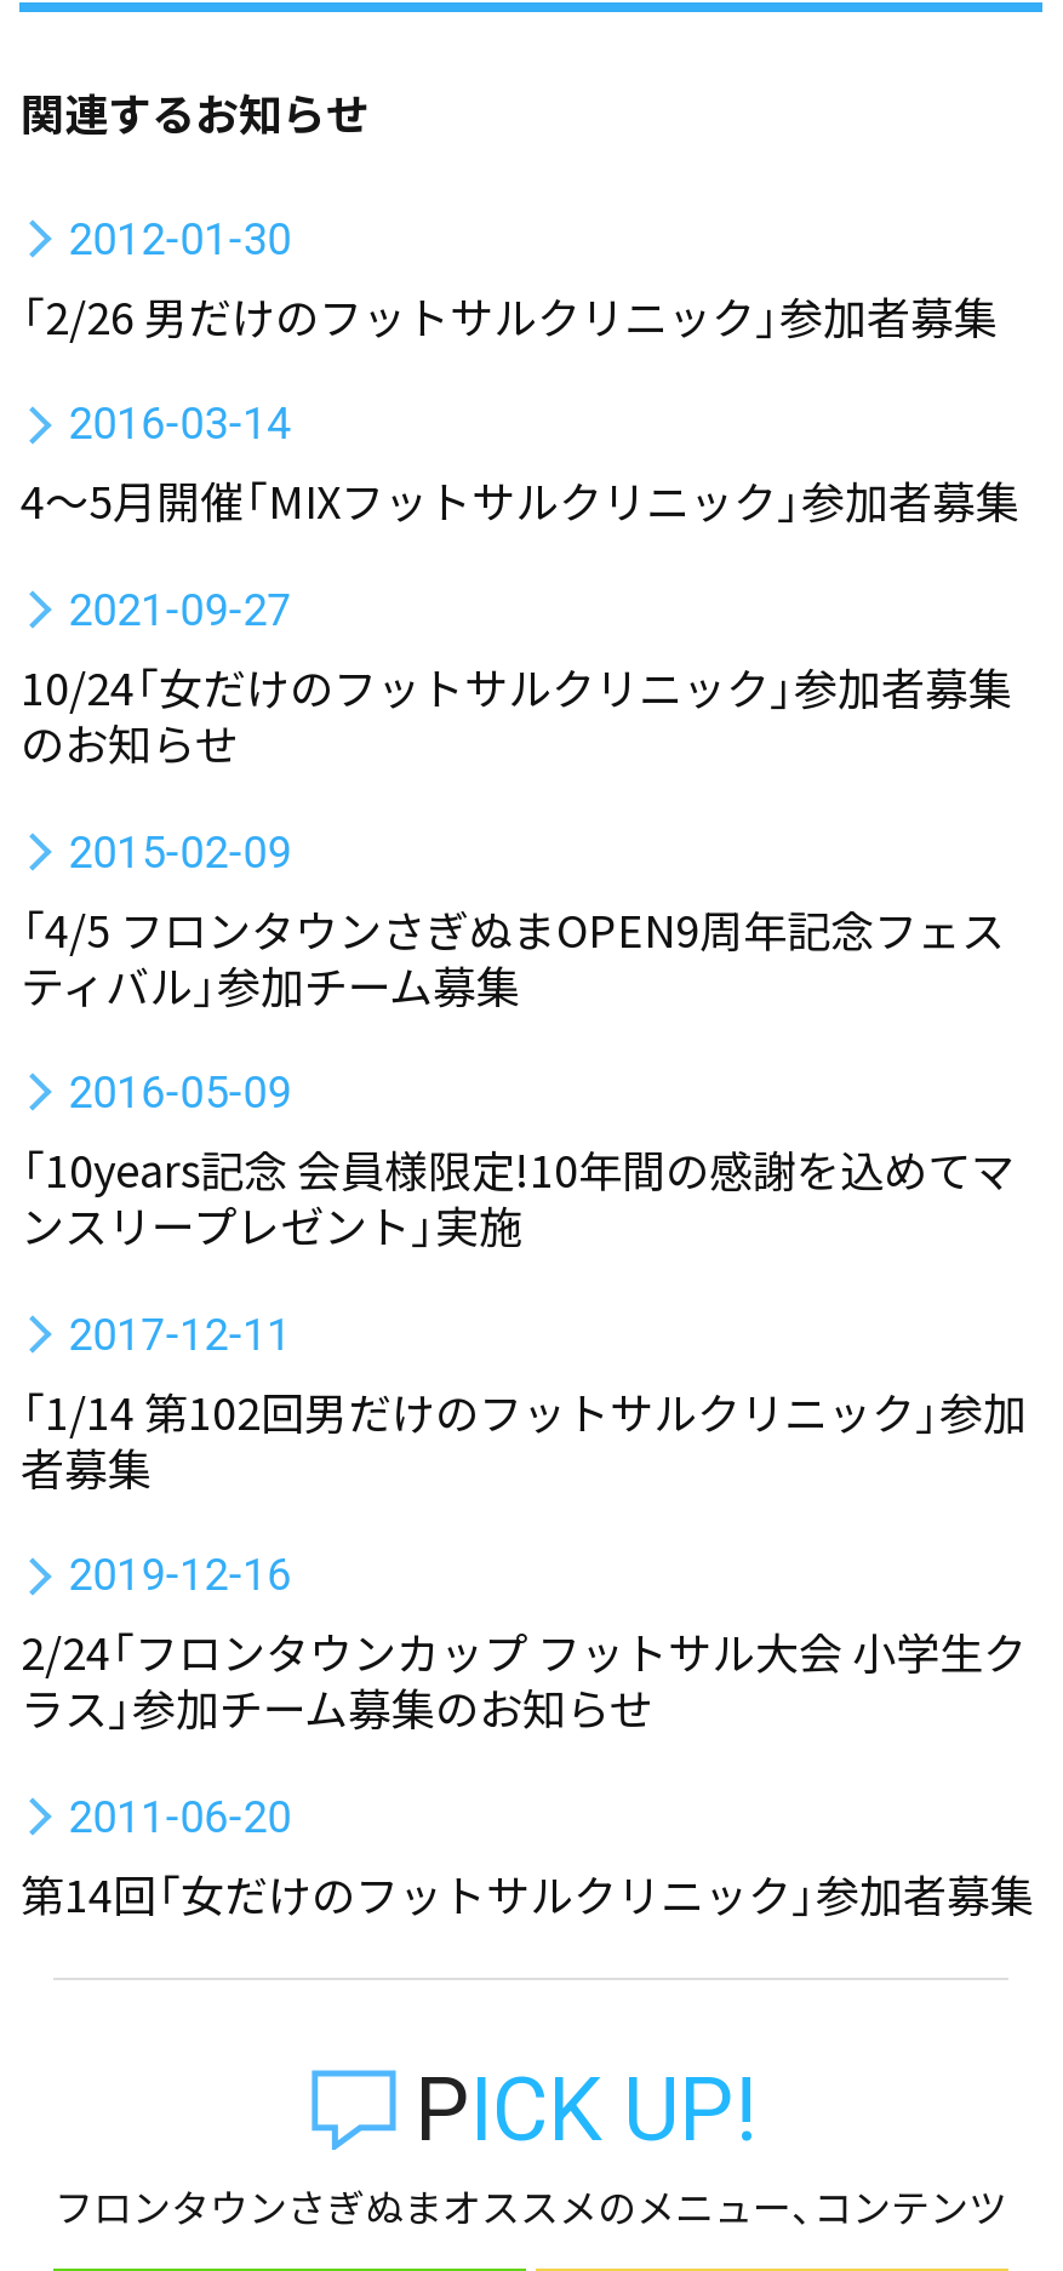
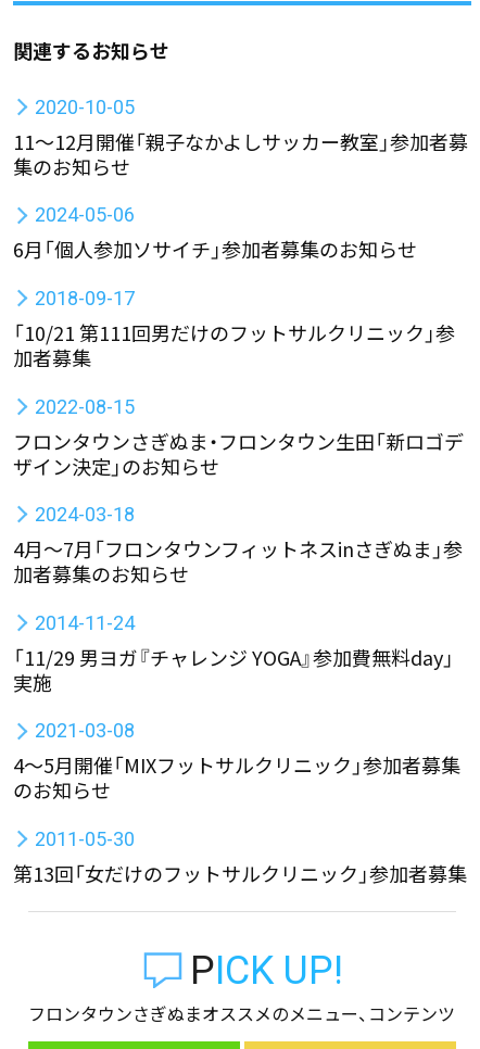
[20,213,1019,717] 2012-01-30 | 「2/26 男だけのフットサルクリニック」参加者募集 | 2016-03-14 | 4〜5月開催「MIXフットサルクリニック」参加者募集 | 2021-09-27 | 10/24「女だけのフットサルクリニック」参加者募集 -> [13,95,468,779] 2020-10-05 | 11～12月開催「親子なかよしサッカー教室」参加者募 | 集のお知らせ | 2024-05-06 | 6月「個人参加ソサイチ」参加者募集のお知らせ | 2018-09-17 | 「10/21 第111回男だけのフットサルクリニック」参 | 加者募集 | 2022-08-15 | フロンタウンさぎぬま・フロンタウン生田「新ロゴデ | ザイン決定」のお知らせ | 2024-03-18 | 4月～7月「フロンタウンフィットネスinさぎぬま」参 | 加者募集のお知らせ | 2014-11-24 | 「11/29 男ヨガ『チャレンジ YOGA』参加費無料day」 | 実施 | 2021-03-08 | 4～5月開催「MIXフットサルクリニック」参加者募集
moved [20,710,239,773] -> [13,776,111,804]: のお知らせ
[20,825,1034,1924] 2015-02-09 | 「4/5 フロンタウンさぎぬまOPEN9周年記念フェス | ティバル」参加チーム募集 | 2016-05-09 | 「10years記念 会員様限定!10年間の感謝を込めてマ | ンスリープレゼント」実施 | 2017-12-11 | 「1/14 第102回男だけのフットサルクリニック」参加 | 者募集 | 2019-12-16 | 2/24「フロンタウンカップ フットサル大会 小学生ク | ラス」参加チーム募集のお知らせ | 2011-06-20 | 第14回「女だけのフットサルクリニック」参加者募集 -> [13,827,467,887] 2011-05-30 | 第13回「女だけのフットサルクリニック」参加者募集

